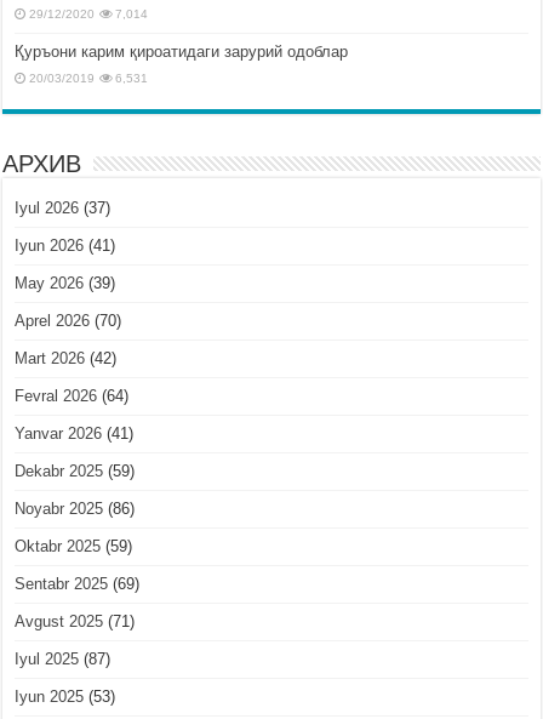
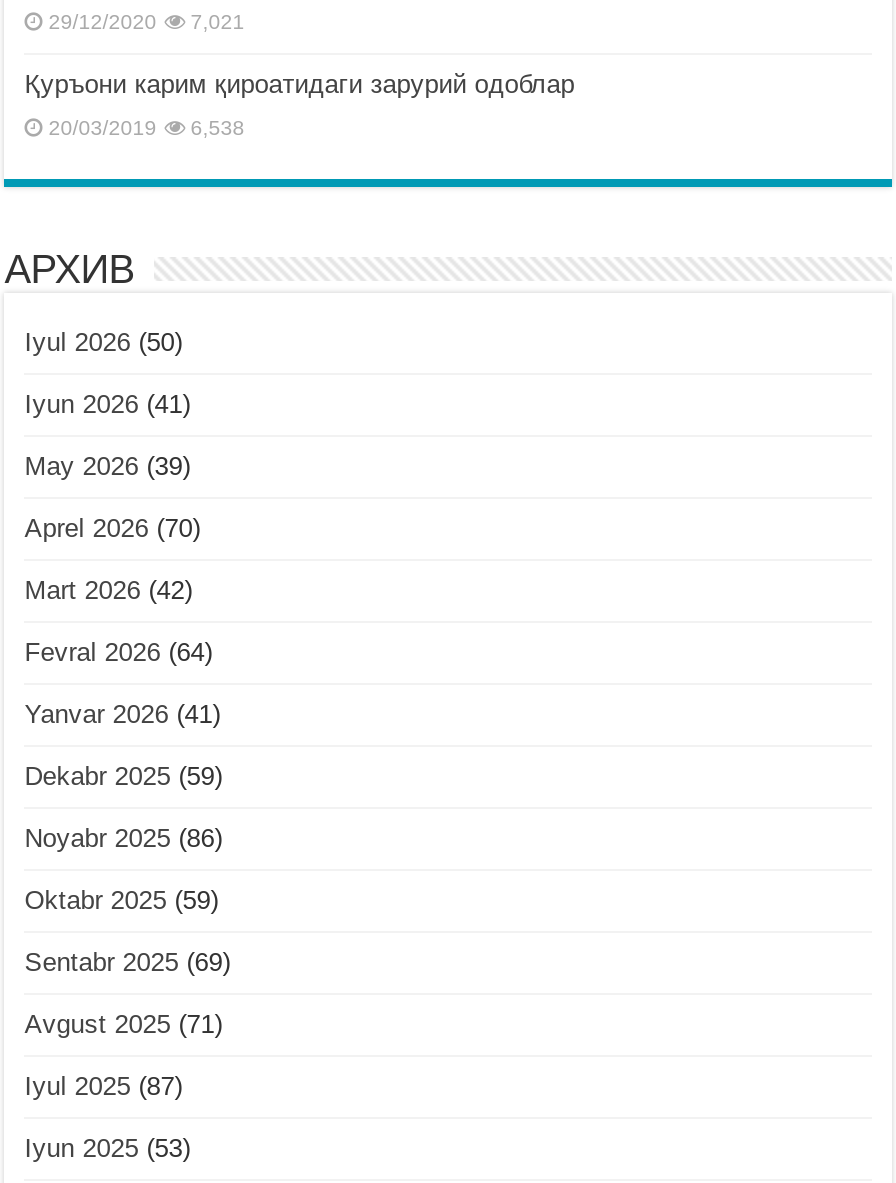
[29,8,148,21] 29/12/2020 7,014 -> [48,12,244,34] 29/12/2020 7,021
[29,72,148,85] 20/03/2019 6,531 -> [48,118,244,140] 20/03/2019 6,538
[15,199,111,218] Iyul 2026 (37) -> [24,328,182,358] Iyul 2026 (50)

